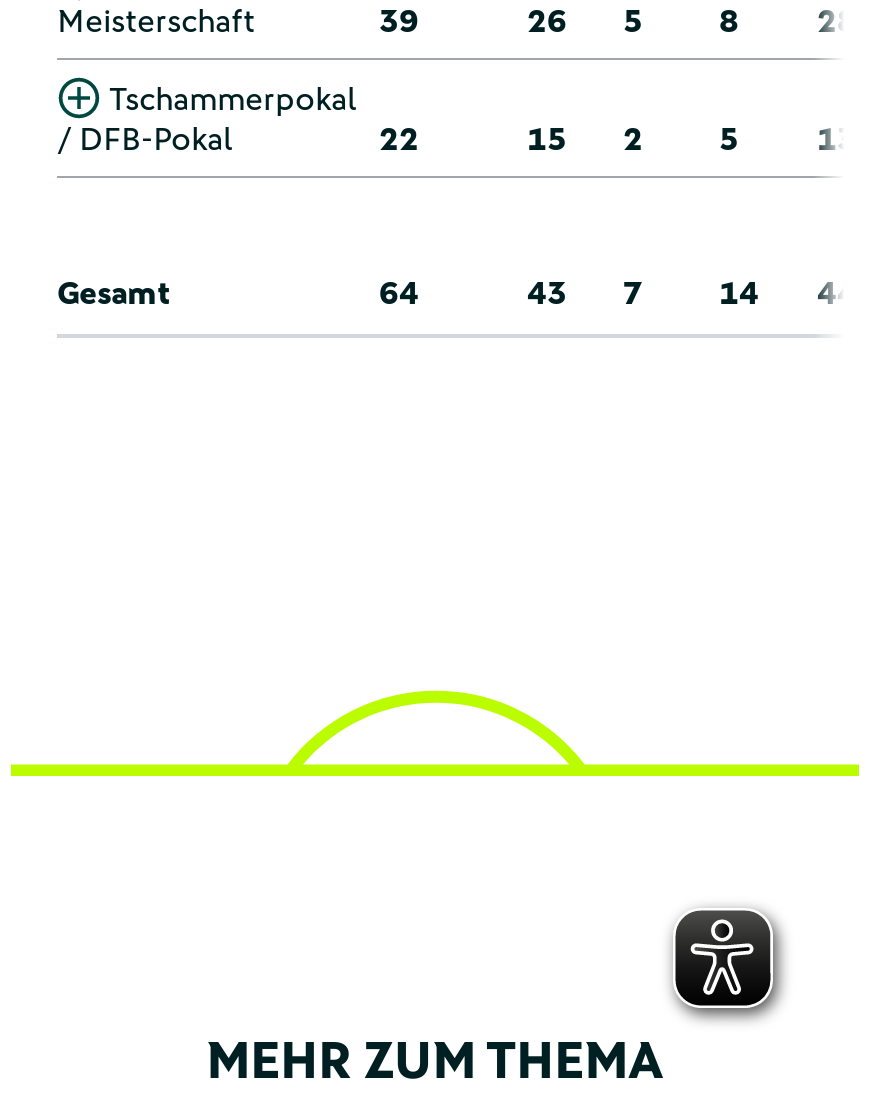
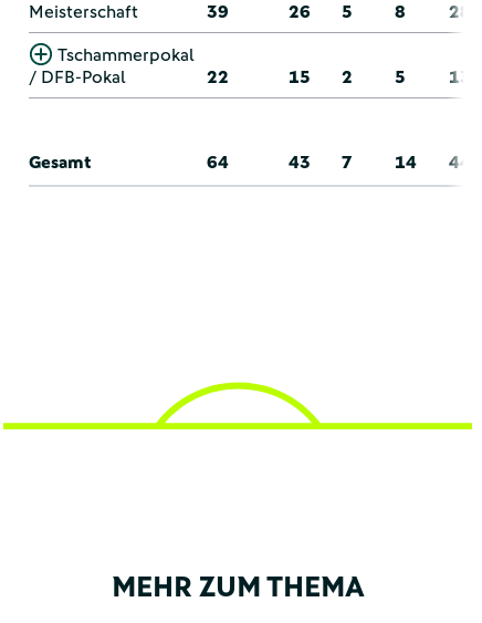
[669,908,785,1022] [image] -> none

